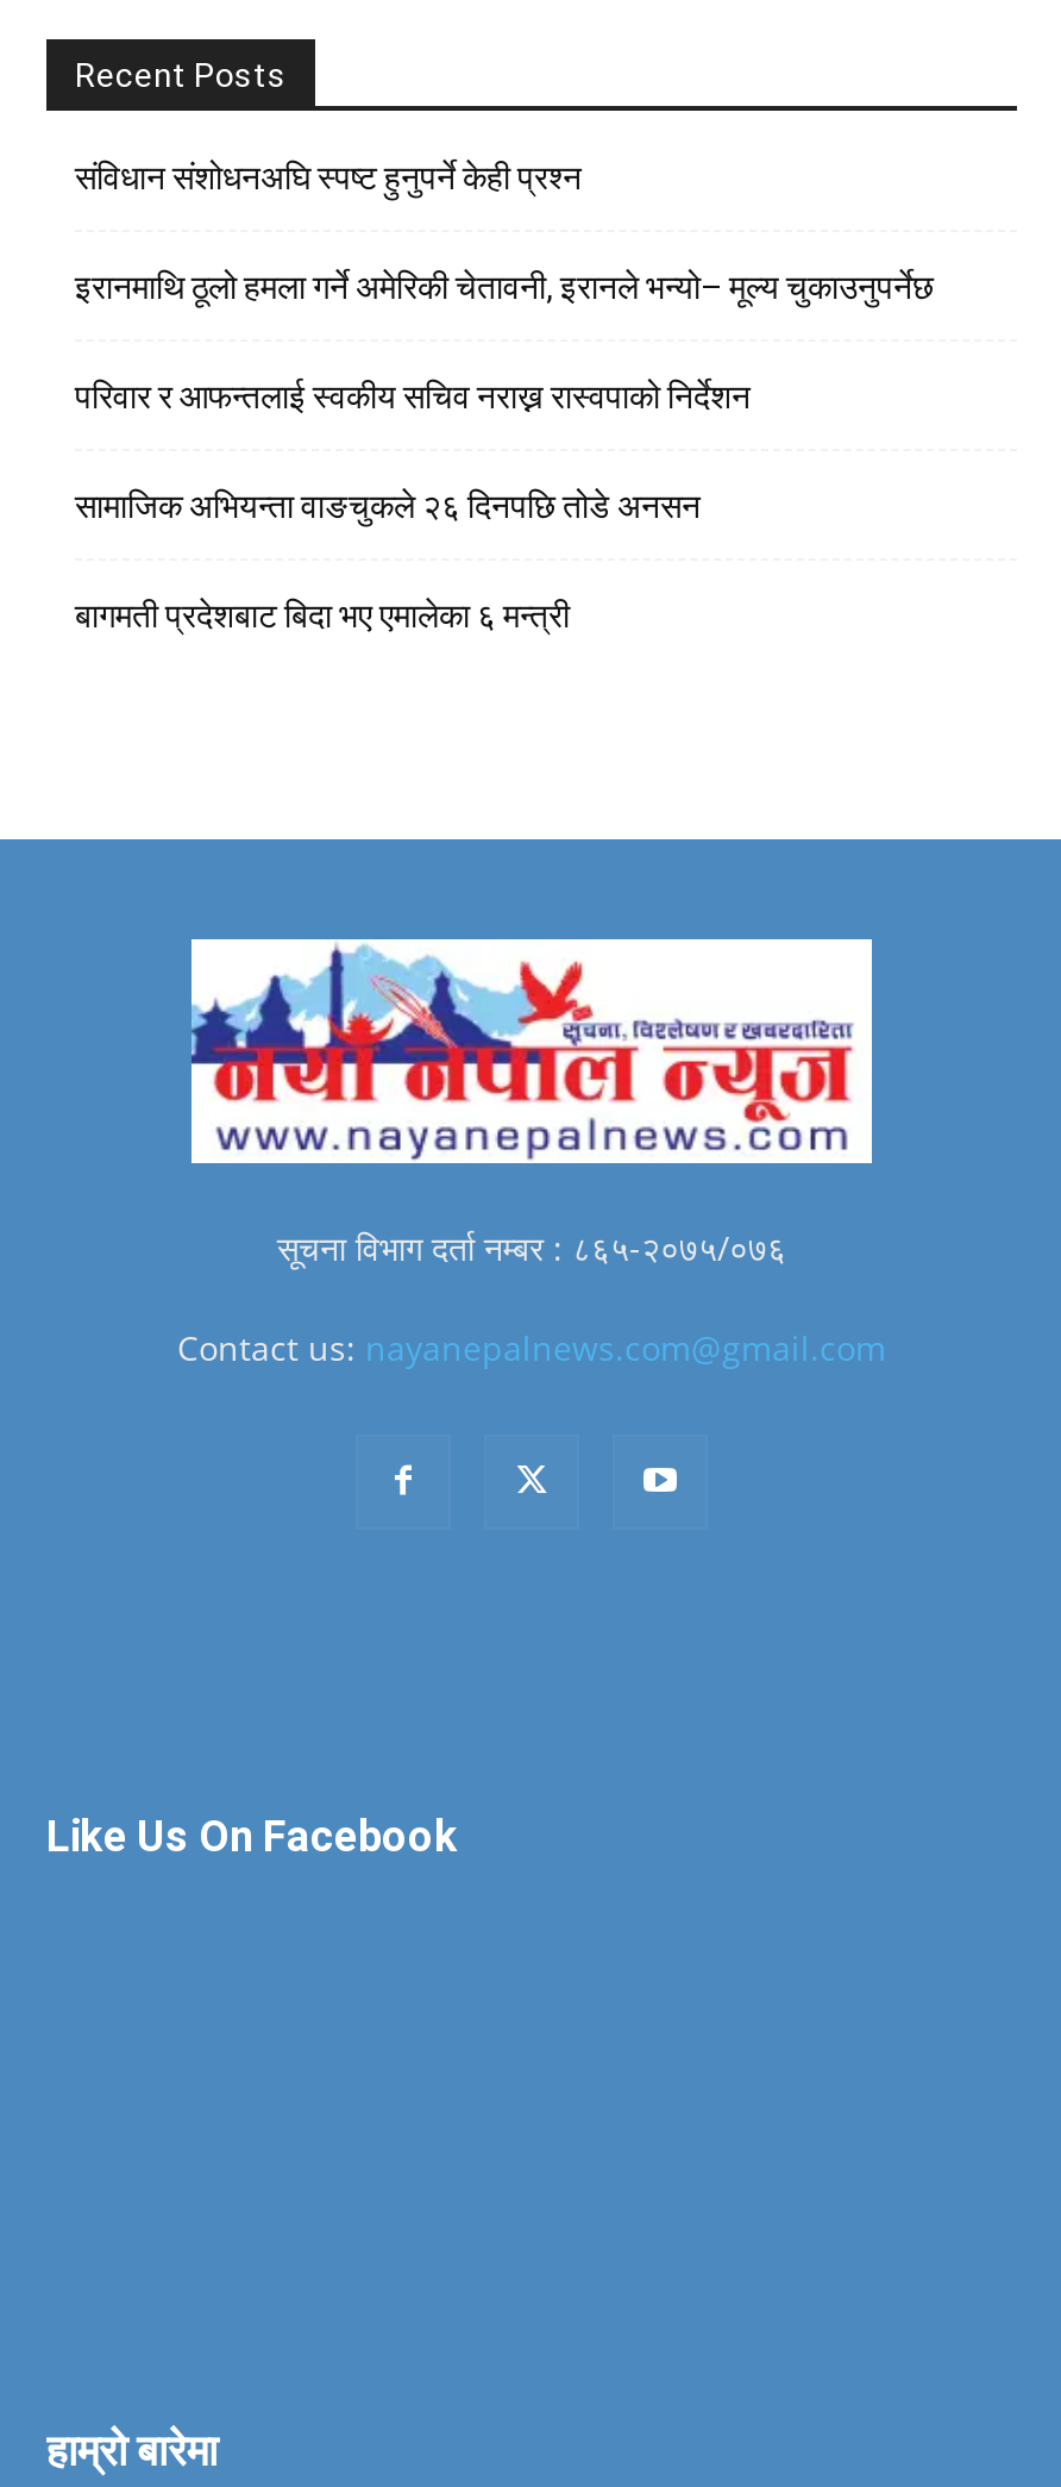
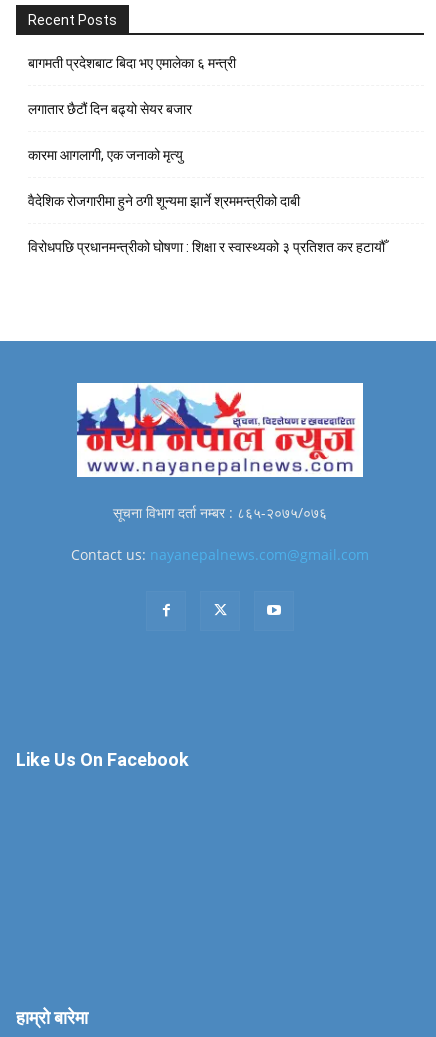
[75,158,934,525] संविधान संशोधनअघि स्पष्ट हुनुपर्ने केही प्रश्न | इरानमाथि ठूलो हमला गर्ने अमेरिकी चेतावनी, इरानले भन्यो– मूल्य चुकाउनुपर्नेछ | परिवार र आफन्तलाई स्वकीय सचिव नराख्न रास्वपाको निर्देशन | सामाजिक अभियन्ता वाङचुकले २६ दिनपछि तोडे अनसन -> none
moved [75,596,570,634] -> [28,55,236,71]: बागमती प्रदेशबाट बिदा भए एमालेका ६ मन्त्री
none -> [28,101,385,255] लगातार छैटौं दिन बढ्यो सेयर बजार | कारमा आगलागी, एक जनाको मृत्यु | वैदेशिक रोजगारीमा हुने ठगी शून्यमा झार्ने श्रममन्त्रीको दाबी | विरोधपछि प्रधानमन्त्रीको घोषणा : शिक्षा र स्वास्थ्यको ३ प्रतिशत कर हटायौँ

